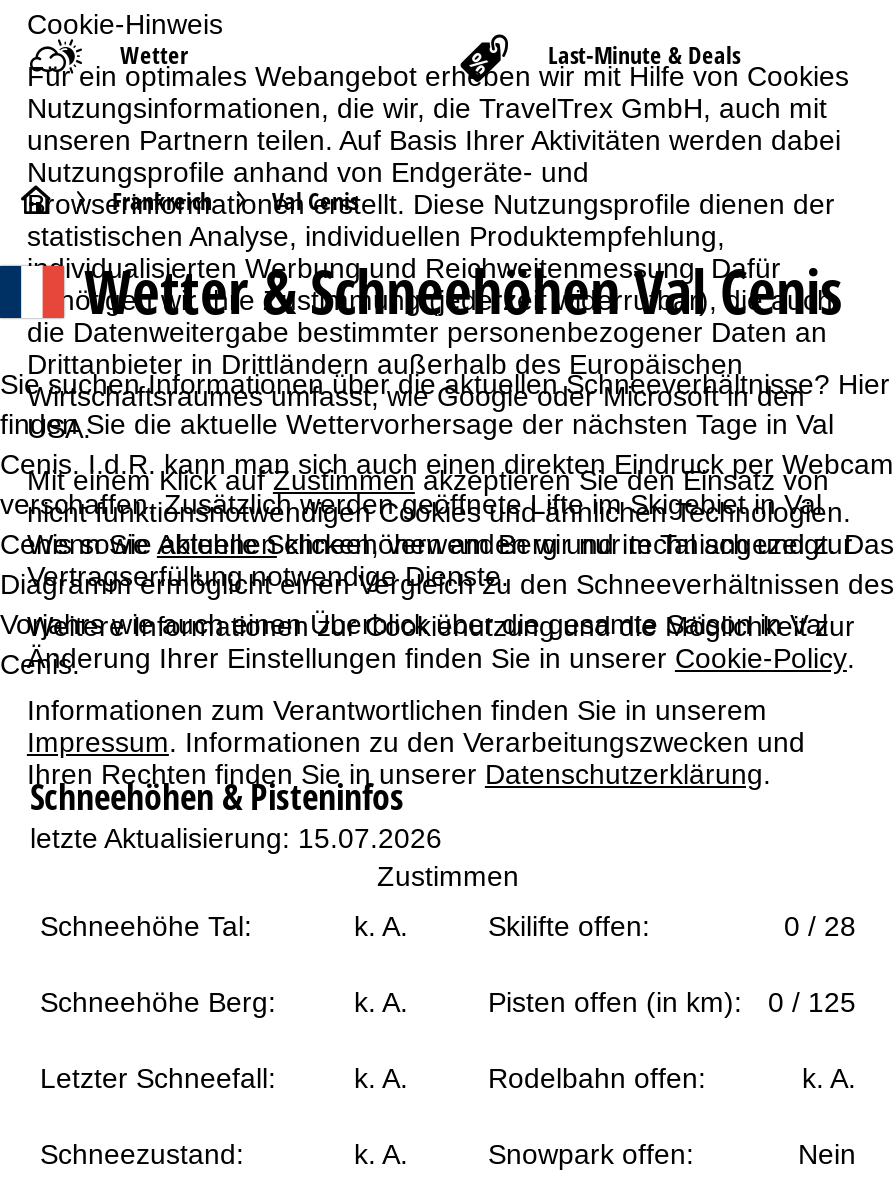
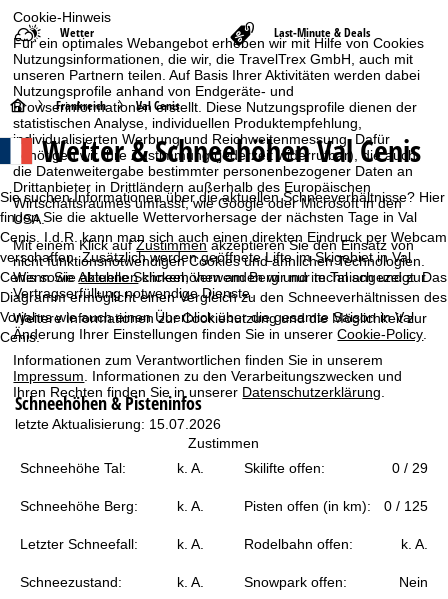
[784,910,856,942] 0 / 28 -> [392,460,428,476] 0 / 29

